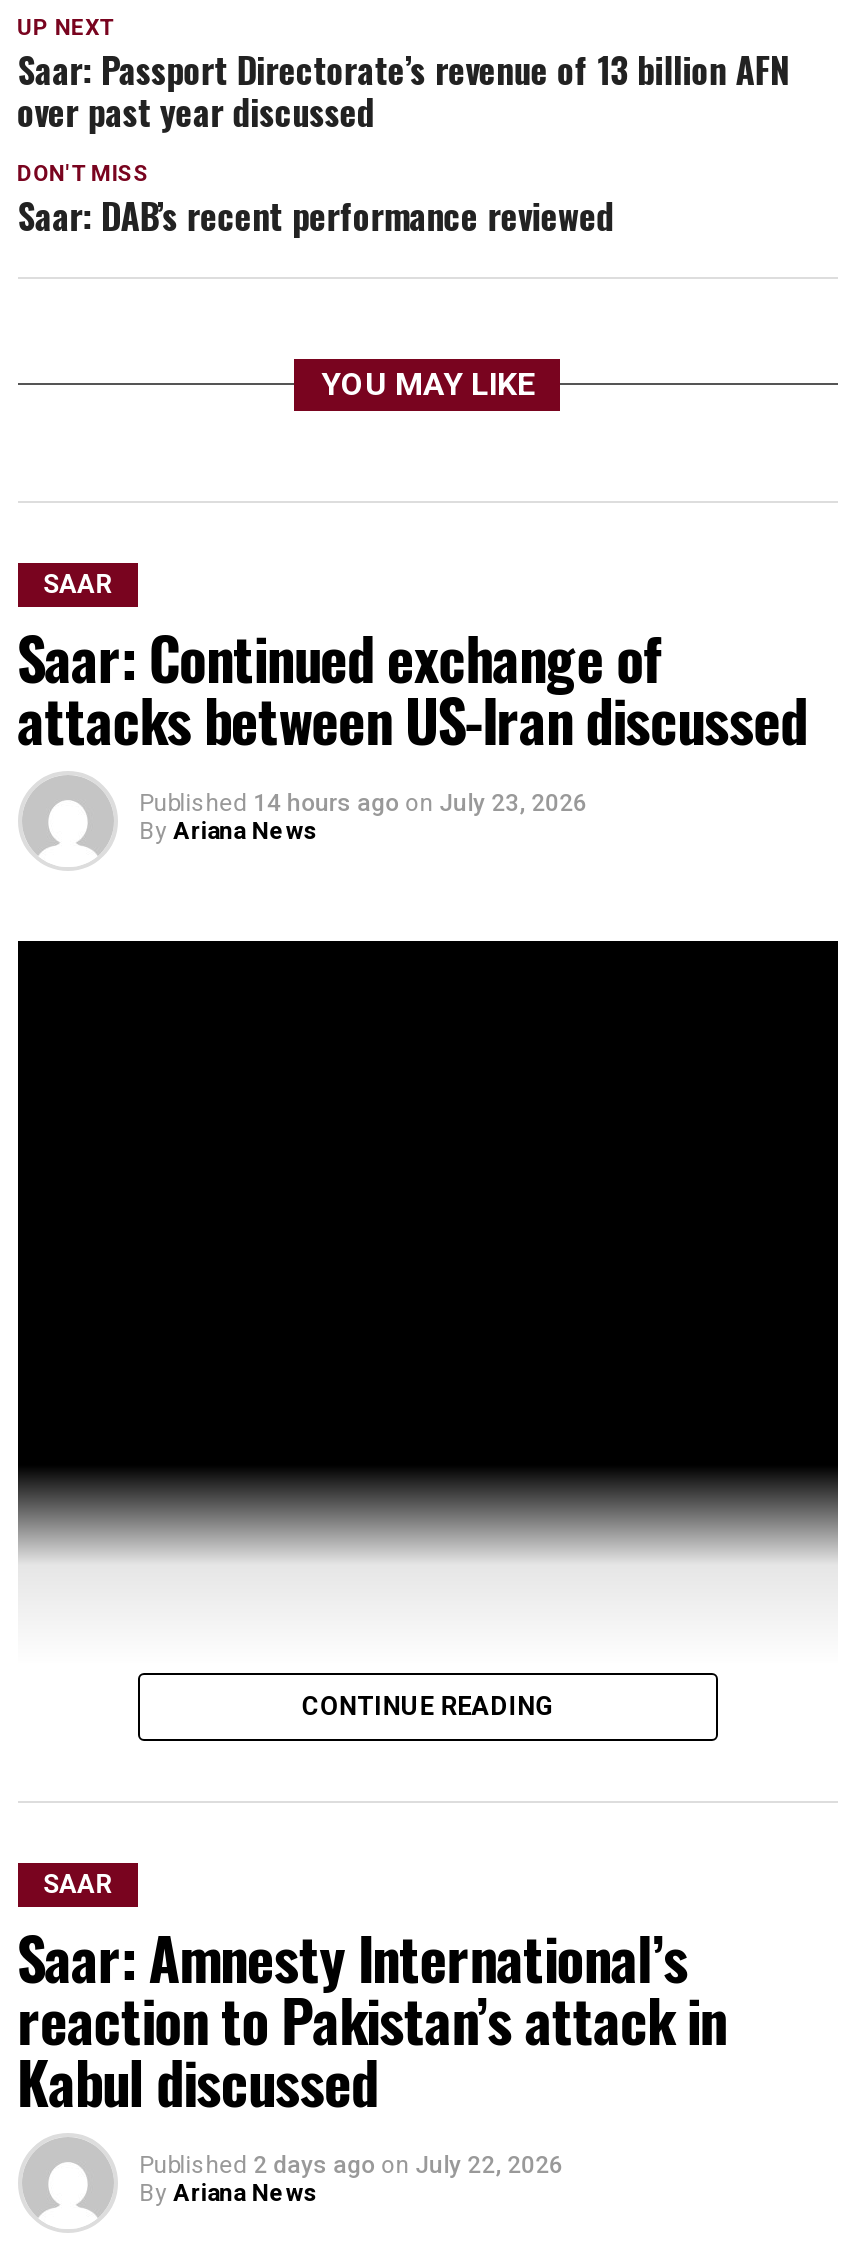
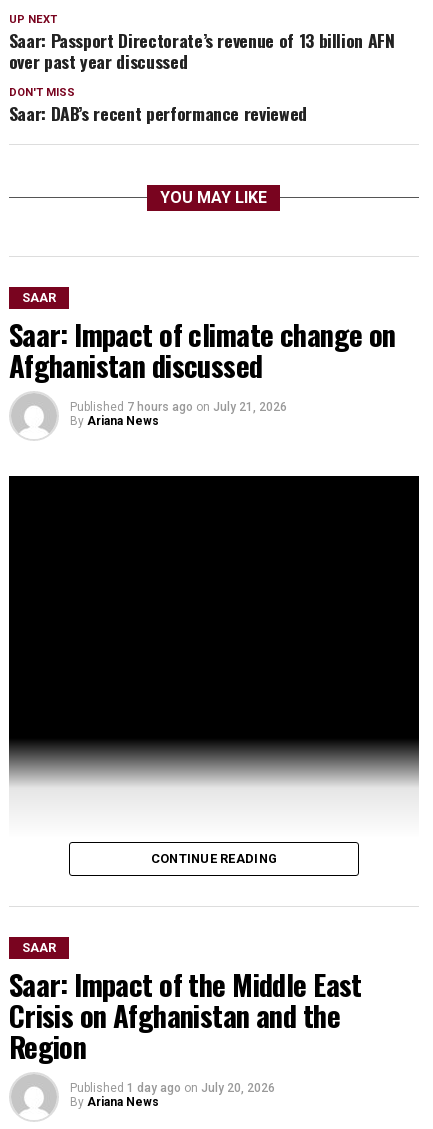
[17,615,807,817] Saar: Continued exchange of | attacks between US-Iran discussed | Published 14 hours ago on July 23, 2026 -> [9,313,396,414] Saar: Impact of climate change on | Afghanistan discussed | Published 7 hours ago on July 21, 2026
[17,1915,726,2179] Saar: Amnesty International’s | reaction to Pakistan’s attack in | Kabul discussed | Published 2 days ago on July 22, 2026 -> [9,963,362,1095] Saar: Impact of the Middle East | Crisis on Afghanistan and the | Region | Published 1 day ago on July 20, 2026

